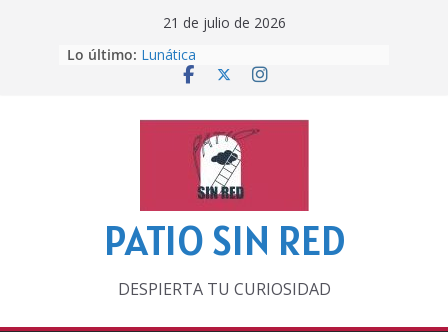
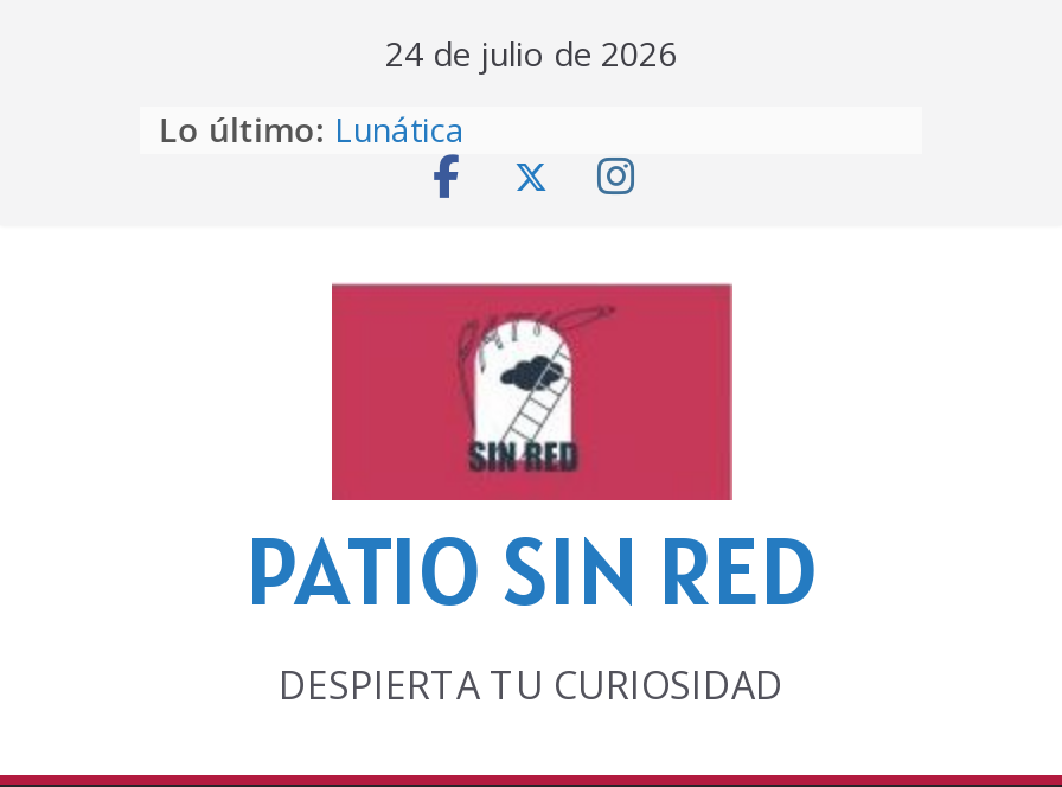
[162,13,285,32] 21 de julio de 2026 -> [385,31,677,76] 24 de julio de 2026

